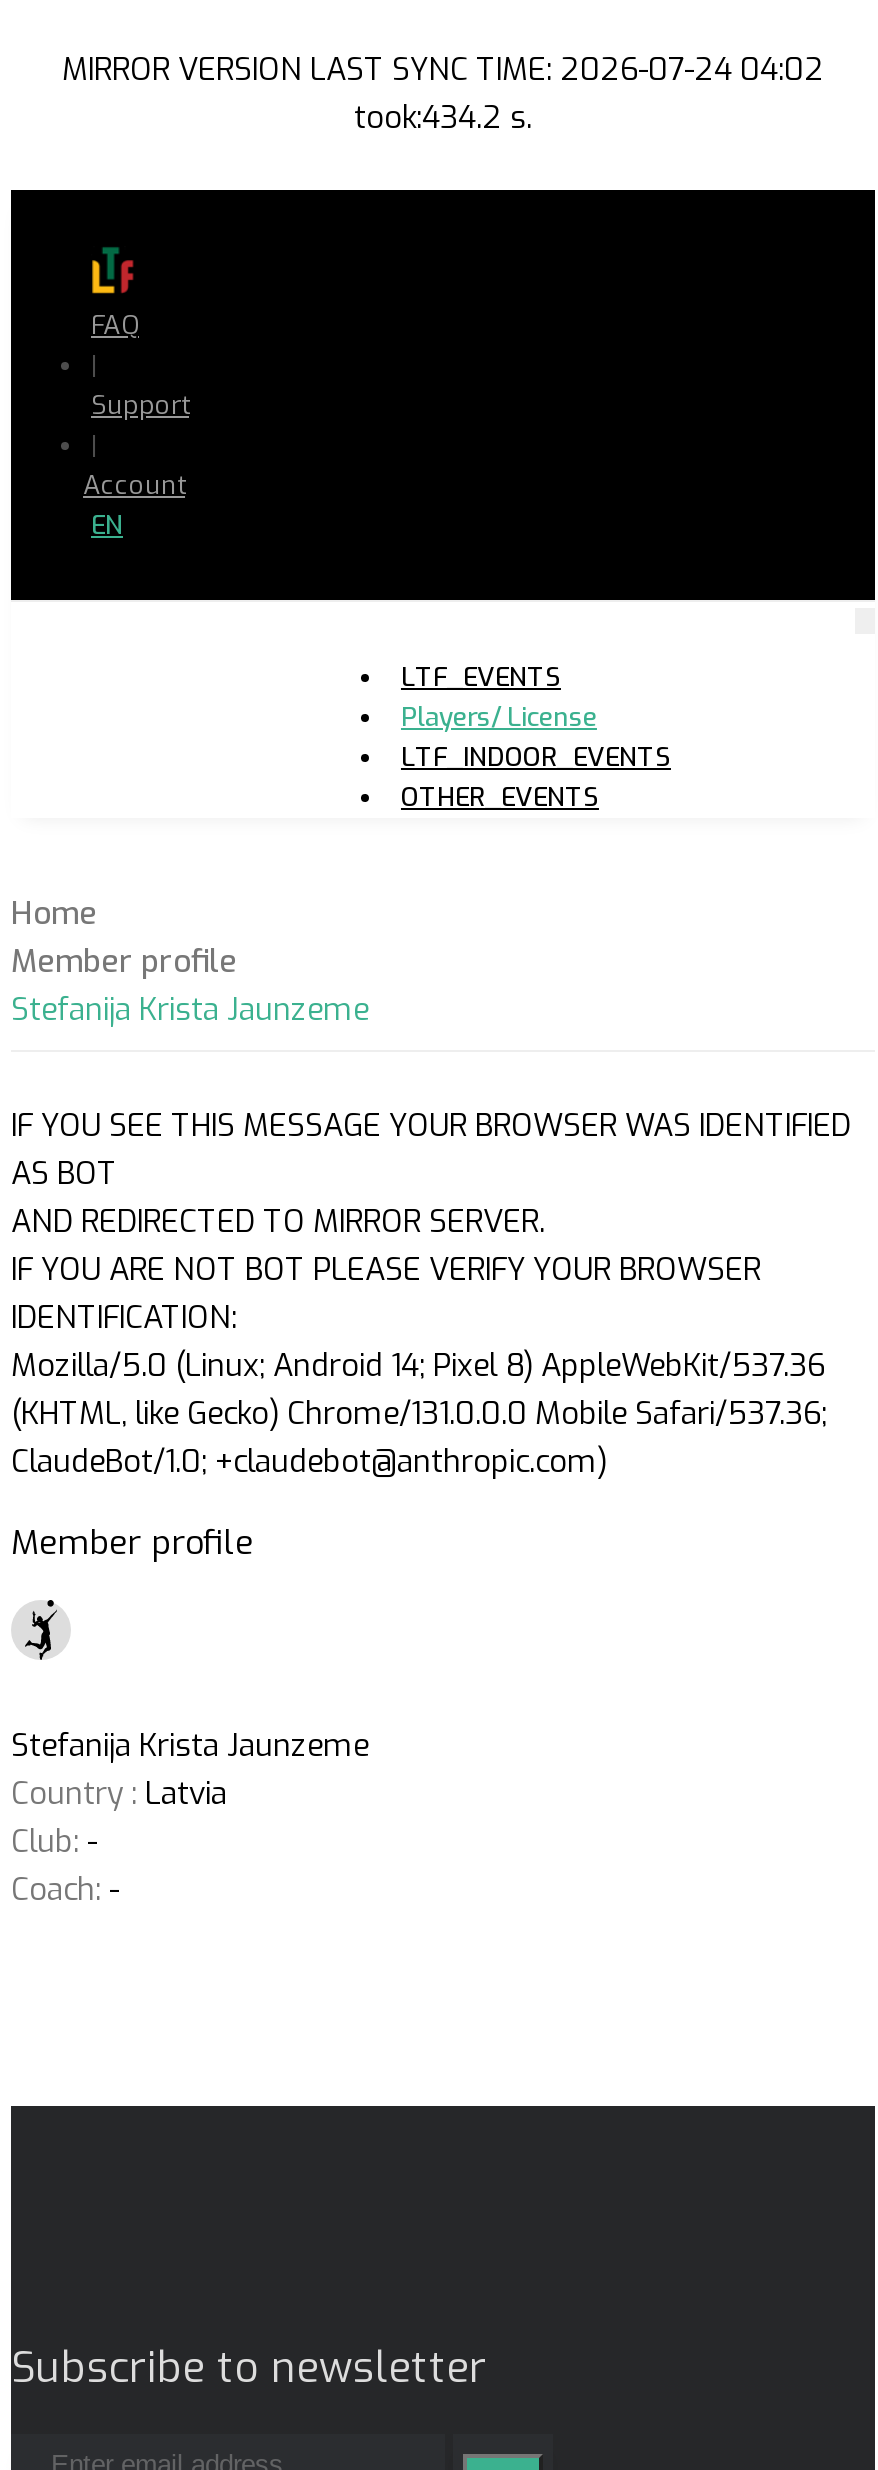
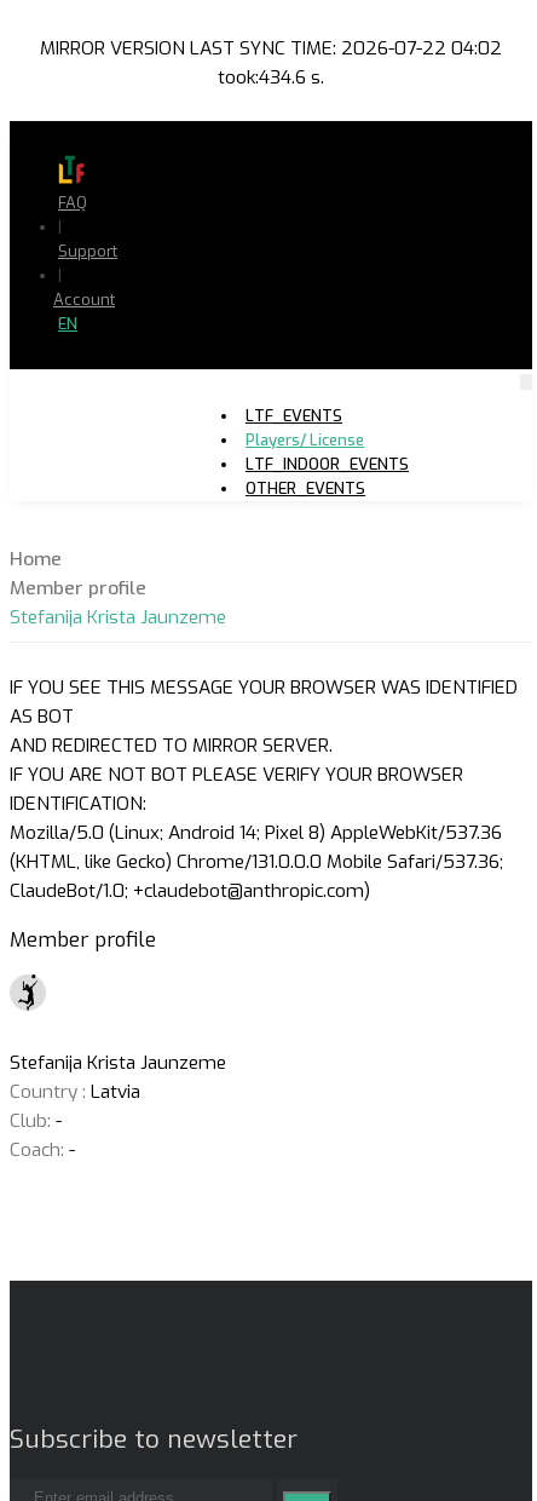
[62,50,824,90] MIRROR VERSION LAST SYNC TIME: 2026-07-24 04:02 -> [40,36,502,61] MIRROR VERSION LAST SYNC TIME: 2026-07-22 04:02
[354,98,532,138] took:434.2 s. -> [218,65,324,90] took:434.6 s.

